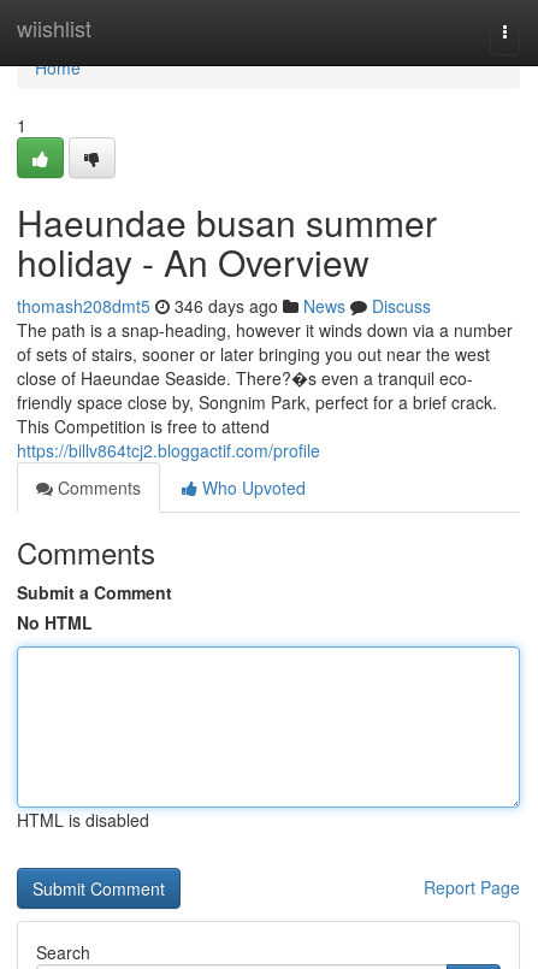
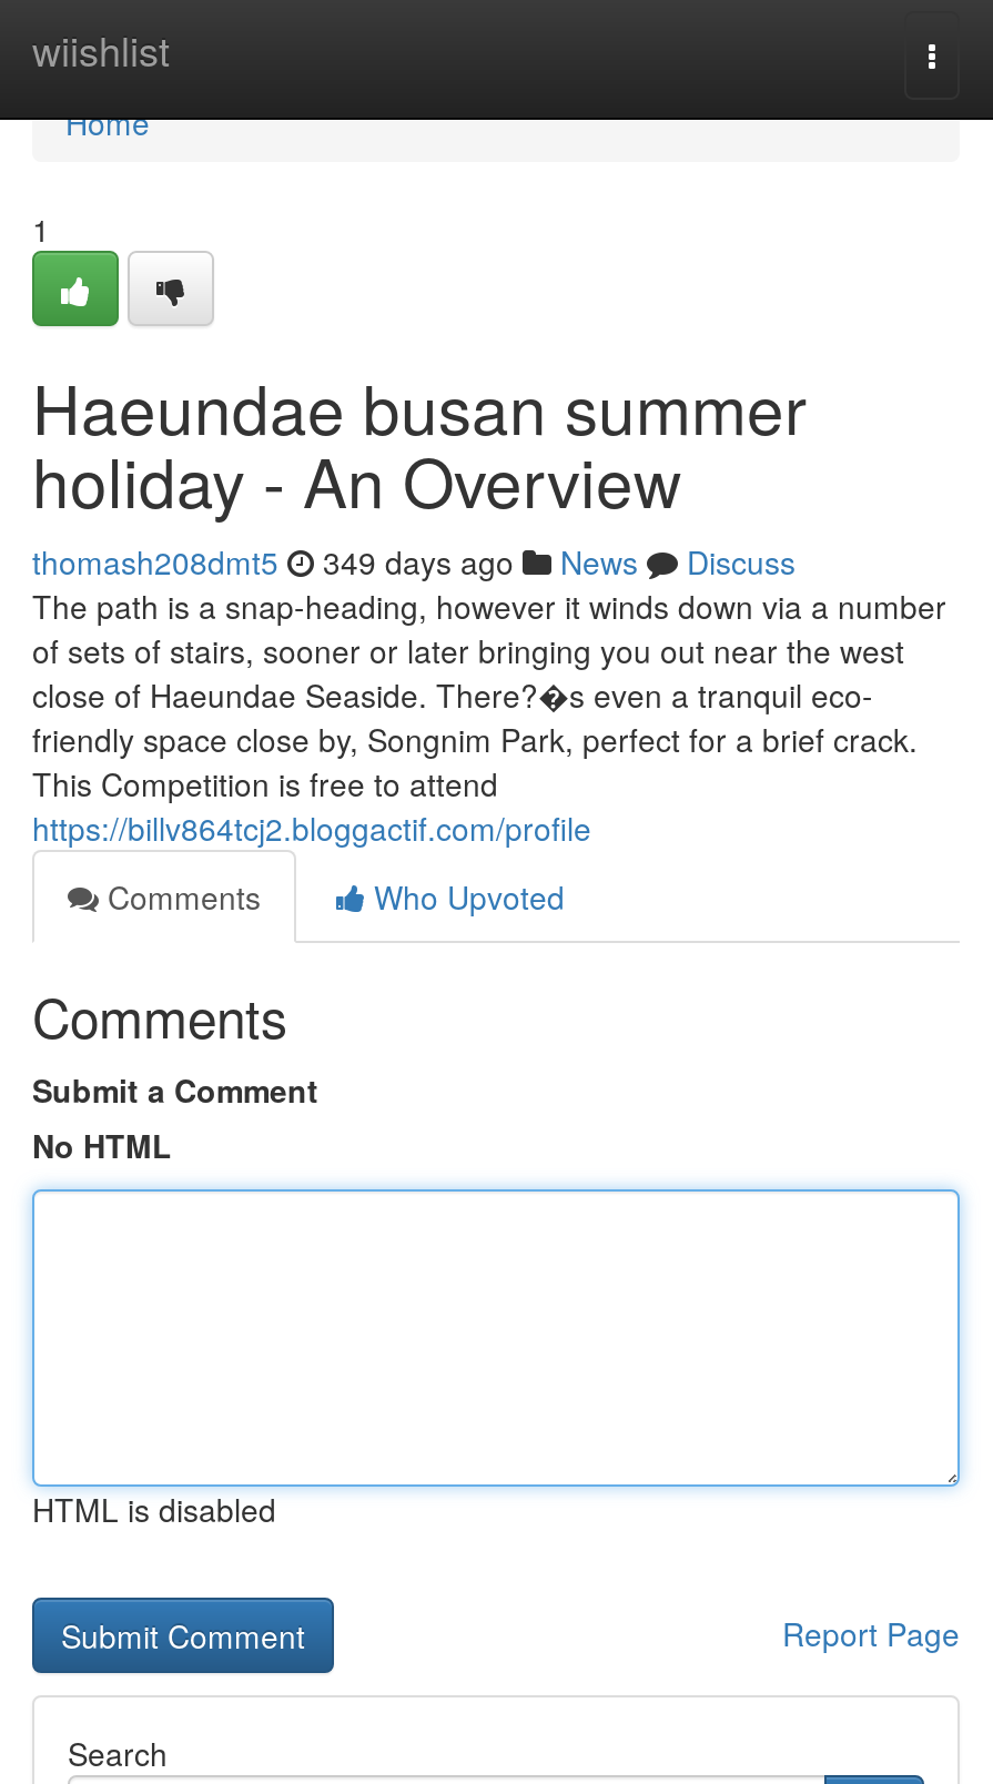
[17,294,431,318] thomash208dmt5 346 days ago News Discuss -> [32,539,796,584] thomash208dmt5 349 days ago News Discuss

